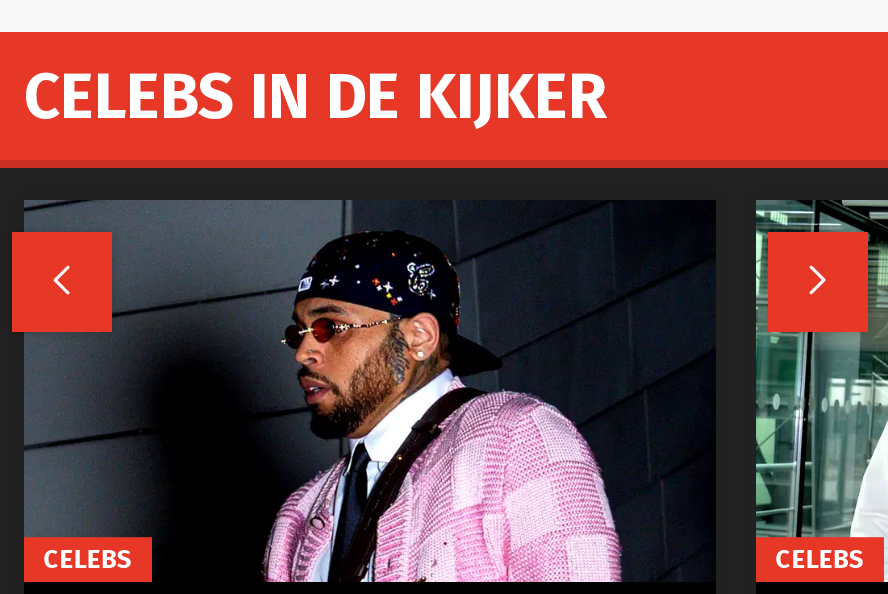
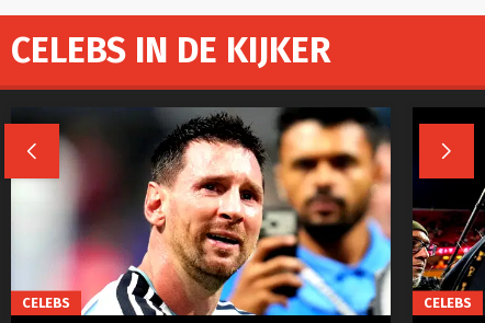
[16,199,716,585] [image] -> [10,107,392,316] [image]
[754,199,882,583] [image] -> [411,106,482,315] [image]

